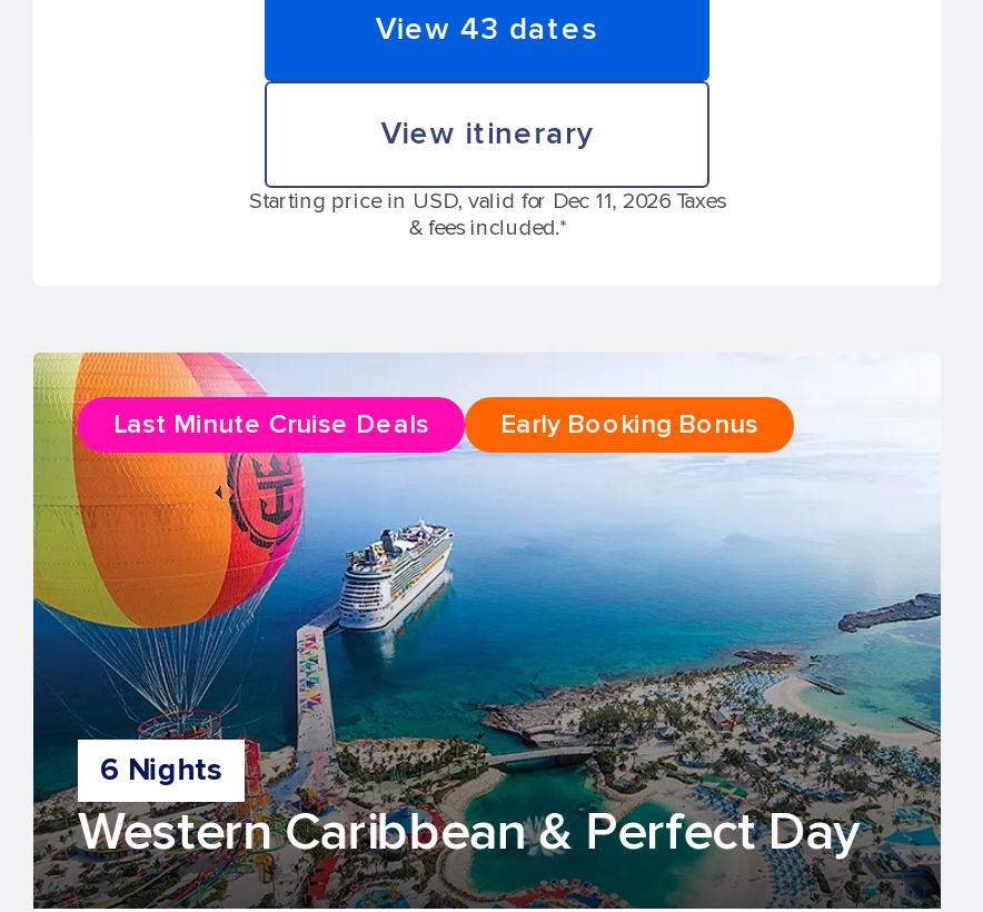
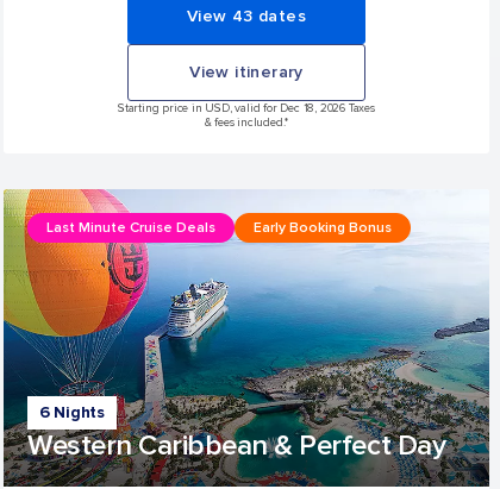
[249,187,725,214] Starting price in USD, valid for Dec 11, 2026 Taxes -> [118,101,375,115] Starting price in USD, valid for Dec 18, 2026 Taxes

